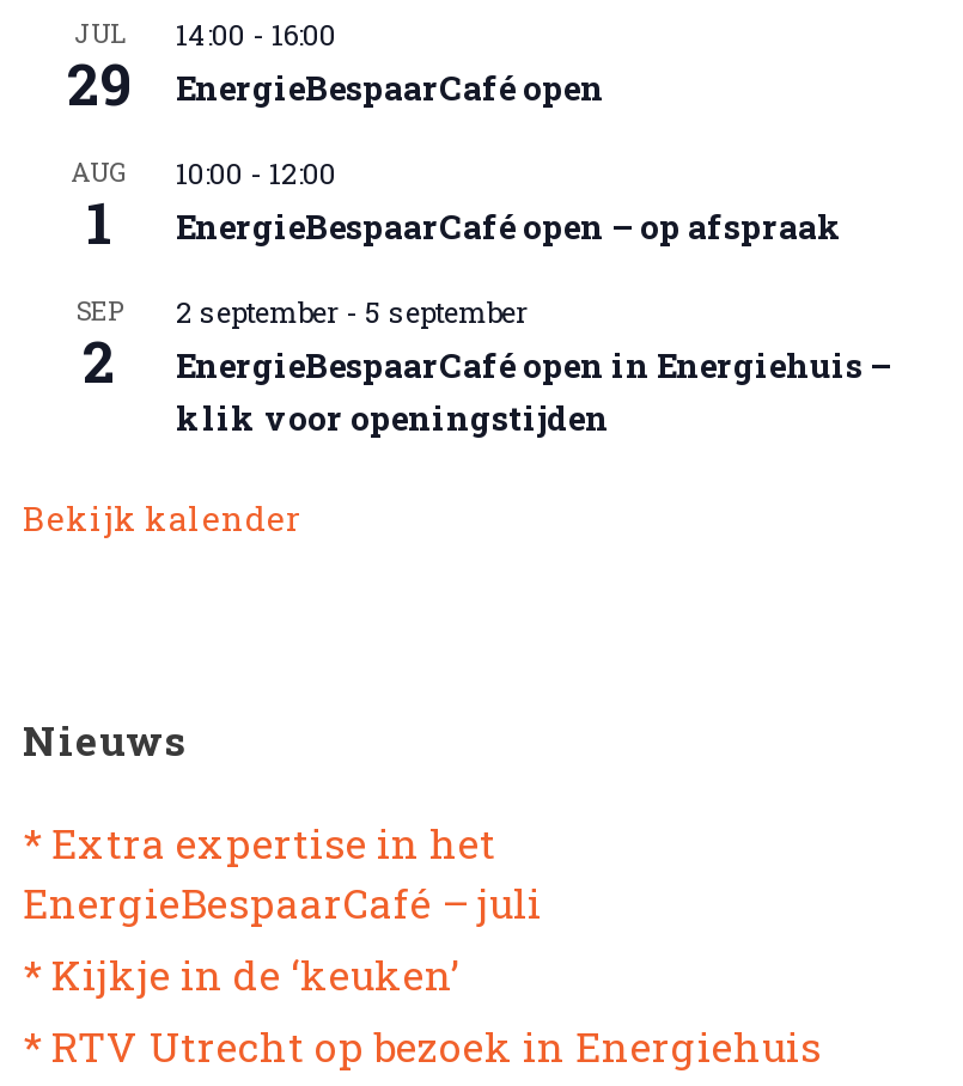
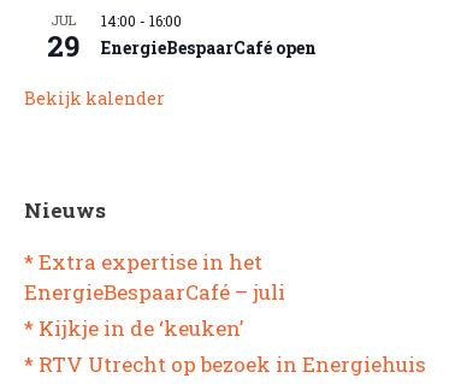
[71,154,128,261] AUG | 1 -> none
[77,154,843,400] 10:00 - 12:00 | EnergieBespaarCafé open – op afspraak | SEP | 2 -> none
[176,293,891,441] 2 september - 5 september | EnergieBespaarCafé open in Energiehuis – | klik voor openingstijden -> none

